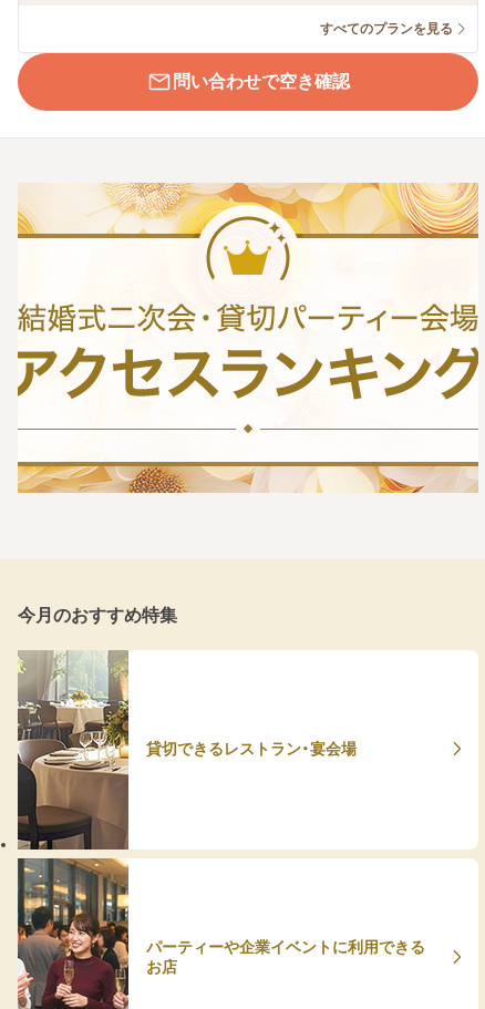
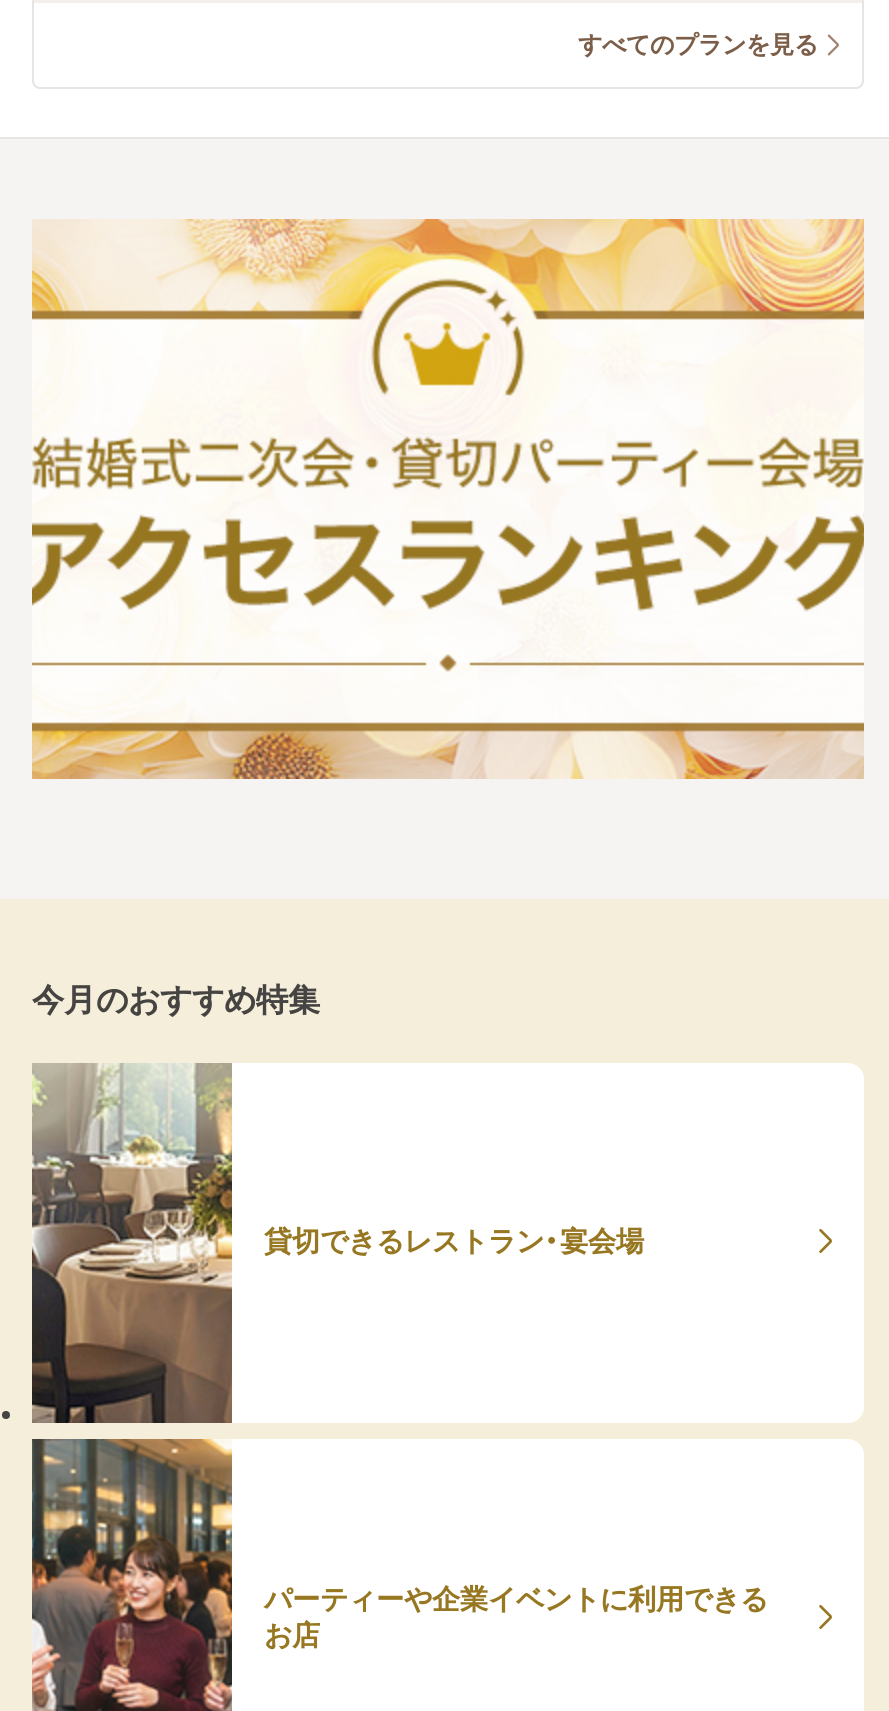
[173,72,350,91] 問い合わせで空き確認 -> none

